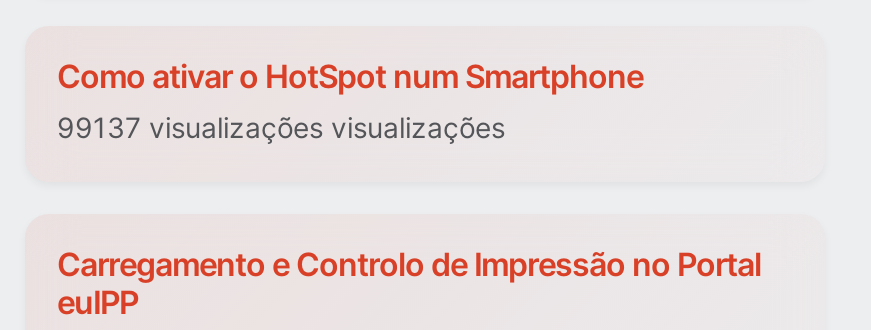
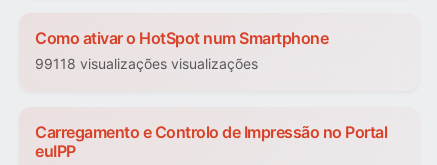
[57,111,505,145] 99137 visualizações visualizações -> [35,55,258,72] 99118 visualizações visualizações

